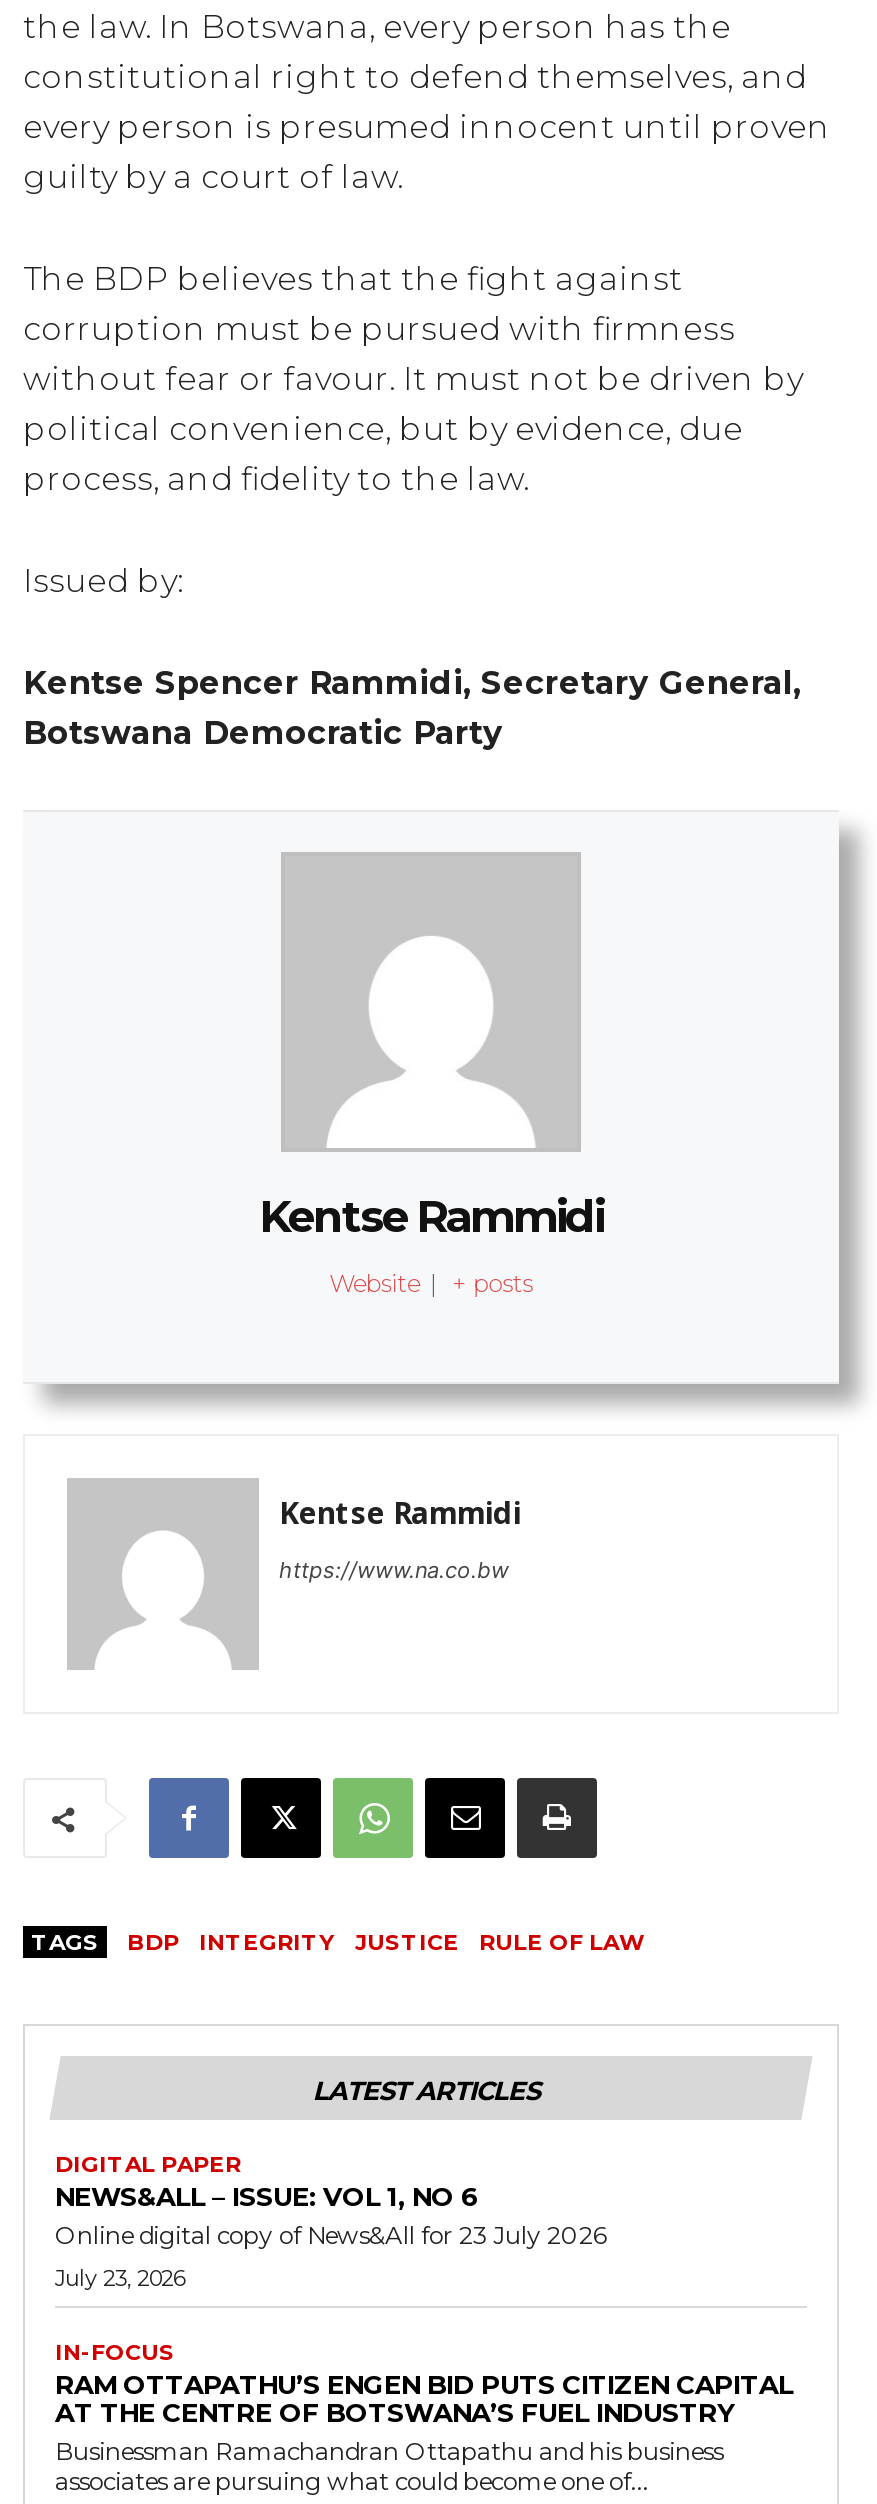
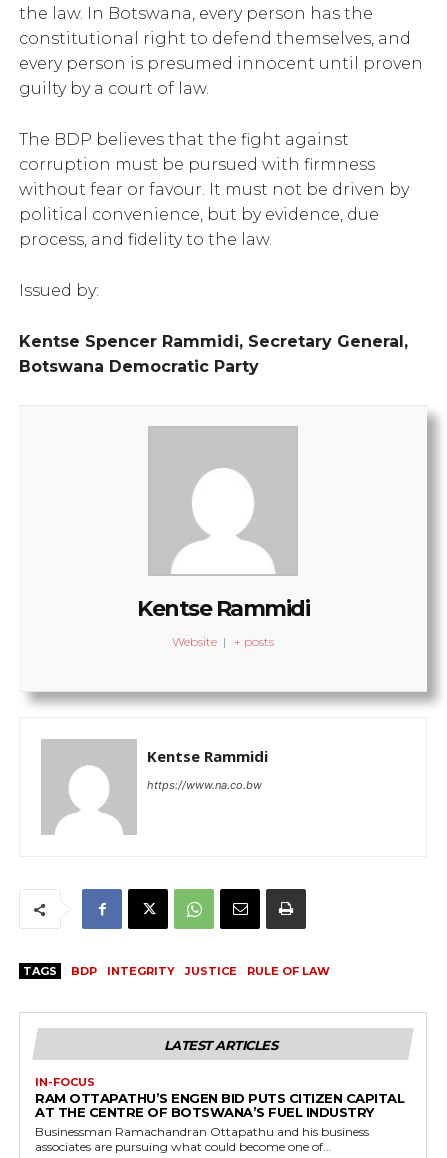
[55,2150,607,2292] DIGITAL PAPER | NEWS&ALL – ISSUE: VOL 1, NO 6 | Online digital copy of News&All for 23 July 2026 | July 23, 2026 -> none

